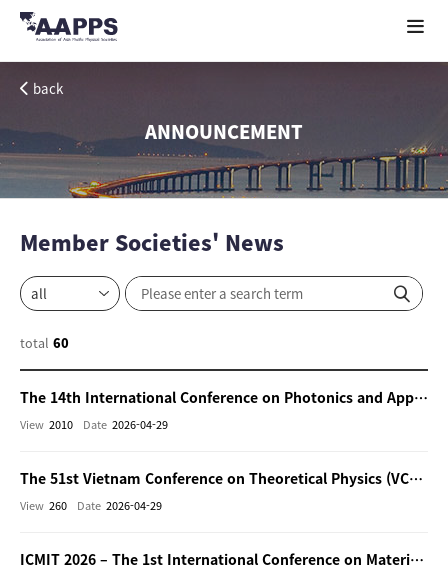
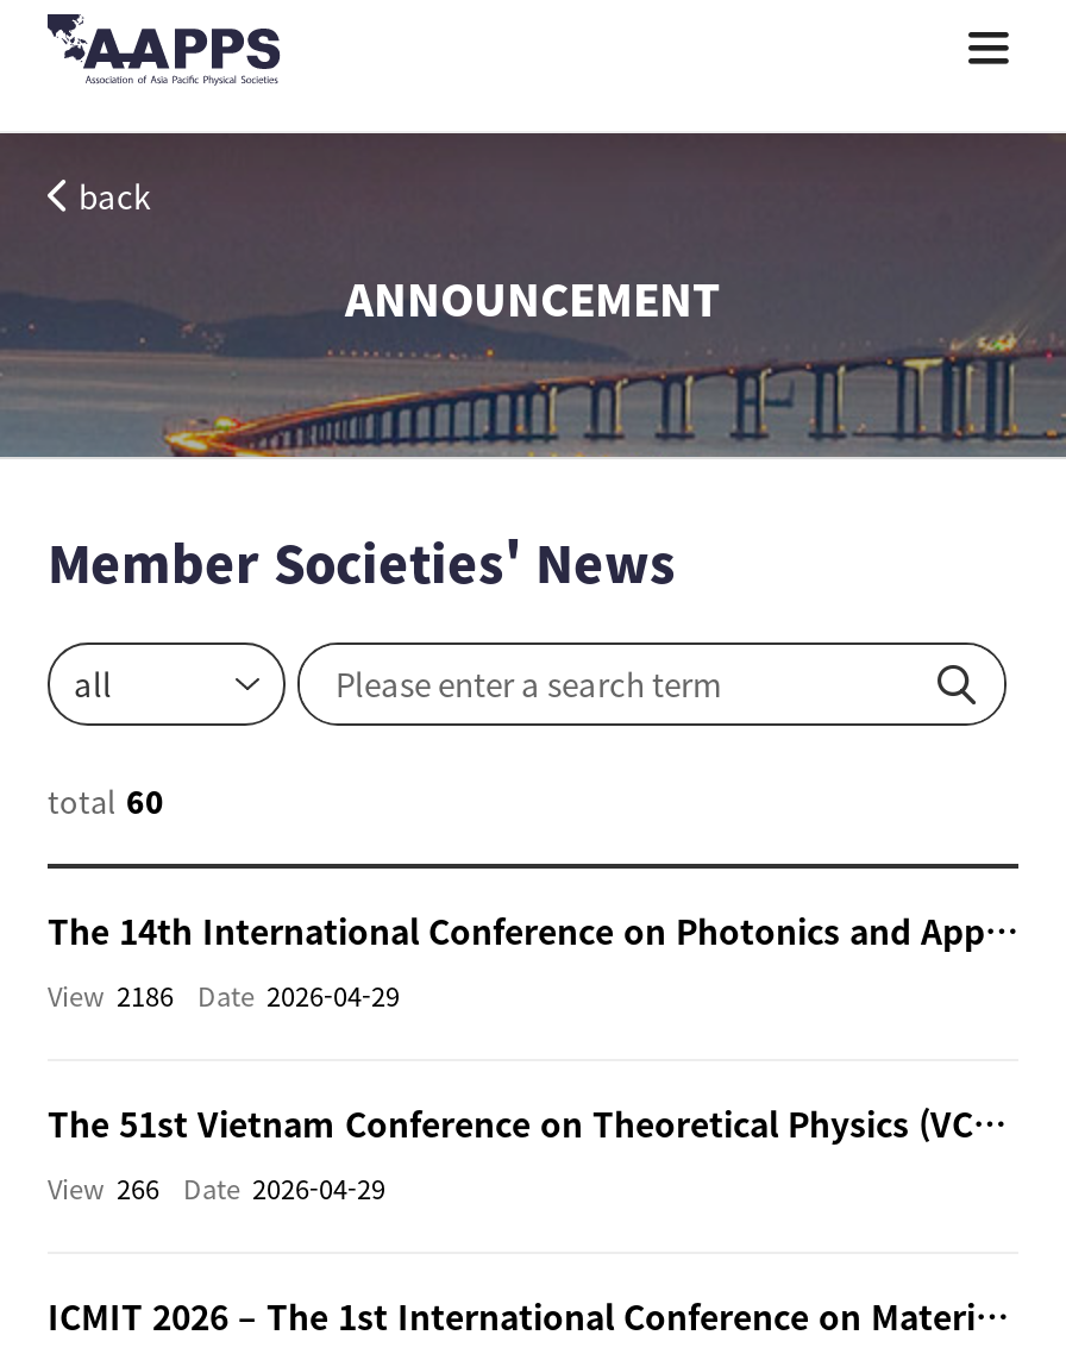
[20,416,168,433] View 2010 Date 2026-04-29 -> [48,976,400,1016] View 2186 Date 2026-04-29
[20,497,162,514] View 260 Date 2026-04-29 -> [48,1168,385,1209] View 266 Date 2026-04-29

